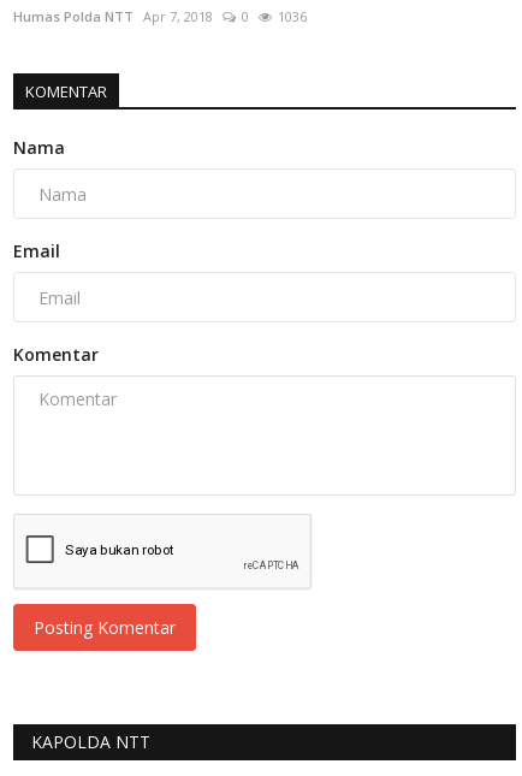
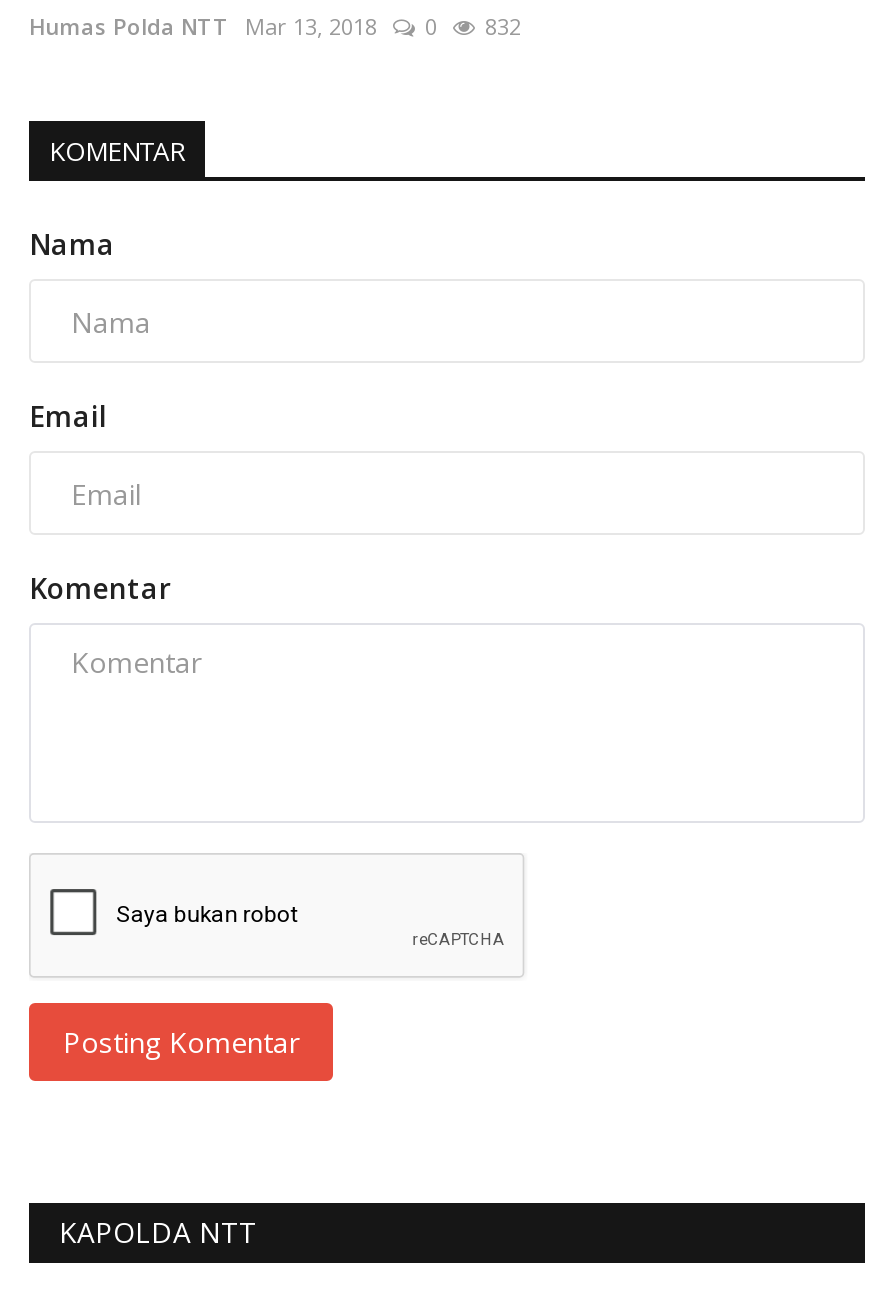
[13,8,213,26] Humas Polda NTT Apr 7, 2018 -> [29,12,377,42] Humas Polda NTT Mar 13, 2018
[278,8,307,26] 1036 -> [485,12,521,42] 832

